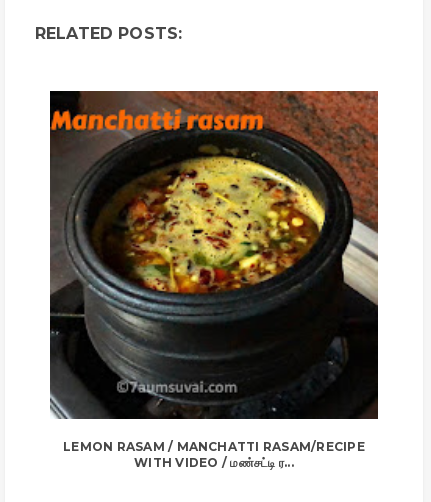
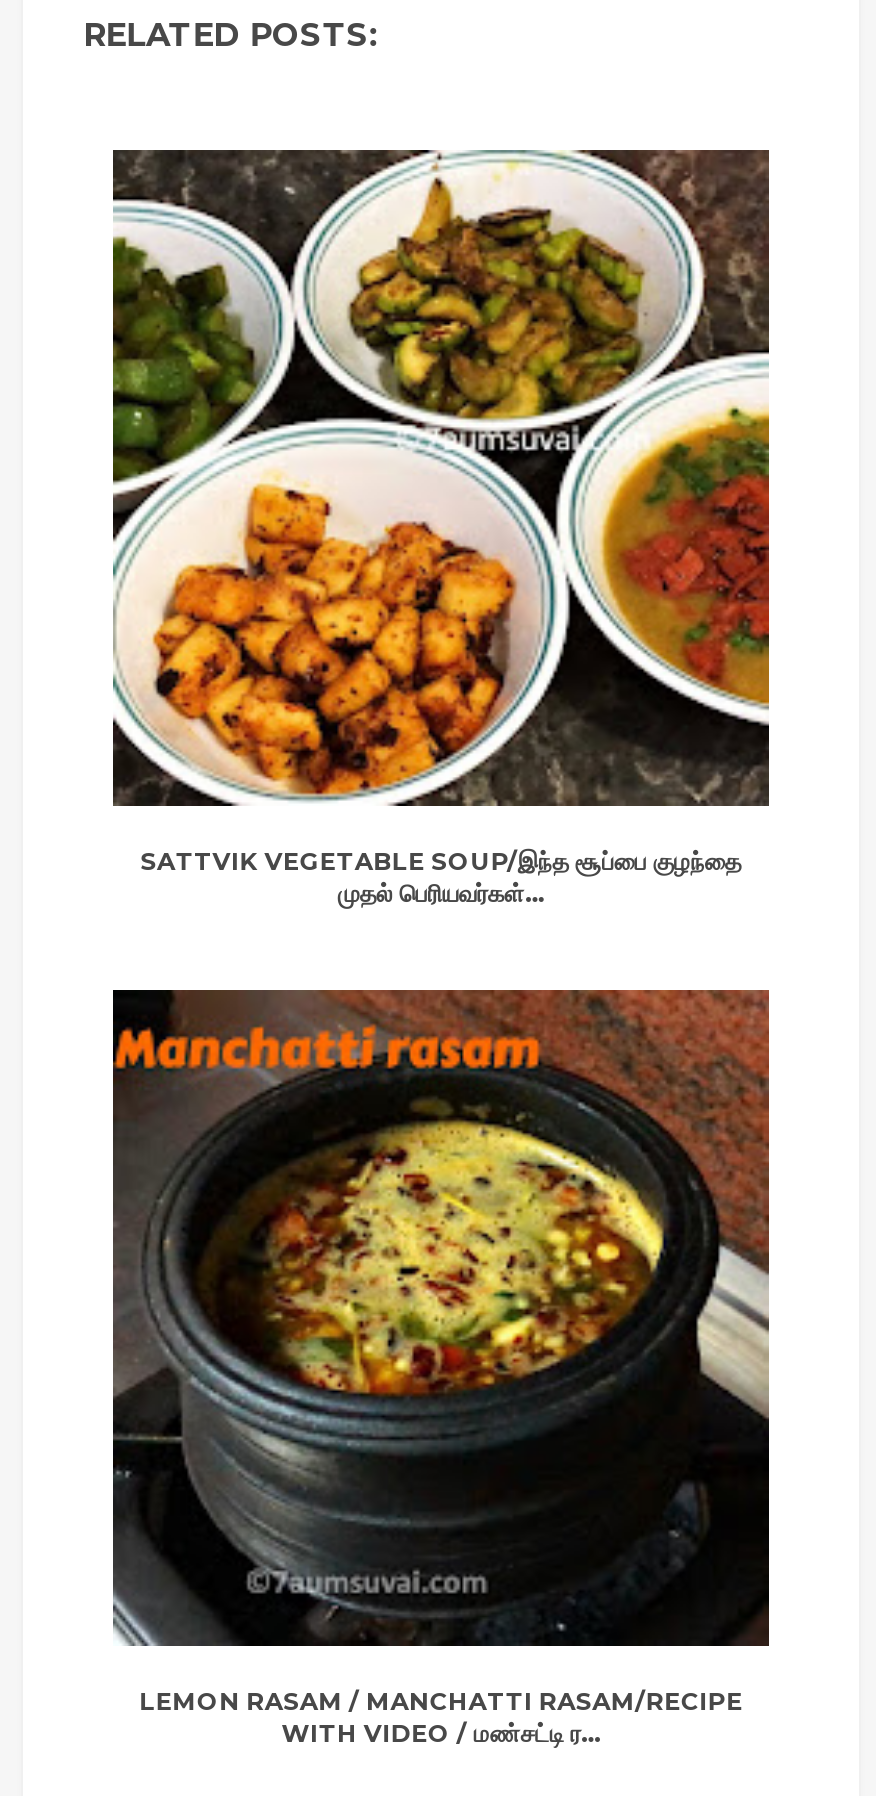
none -> [111,148,771,908] [image] | SATTVIK VEGETABLE SOUP/இந்த சூப்பை குழந்தை | முதல் பெரியவர்கள்...

